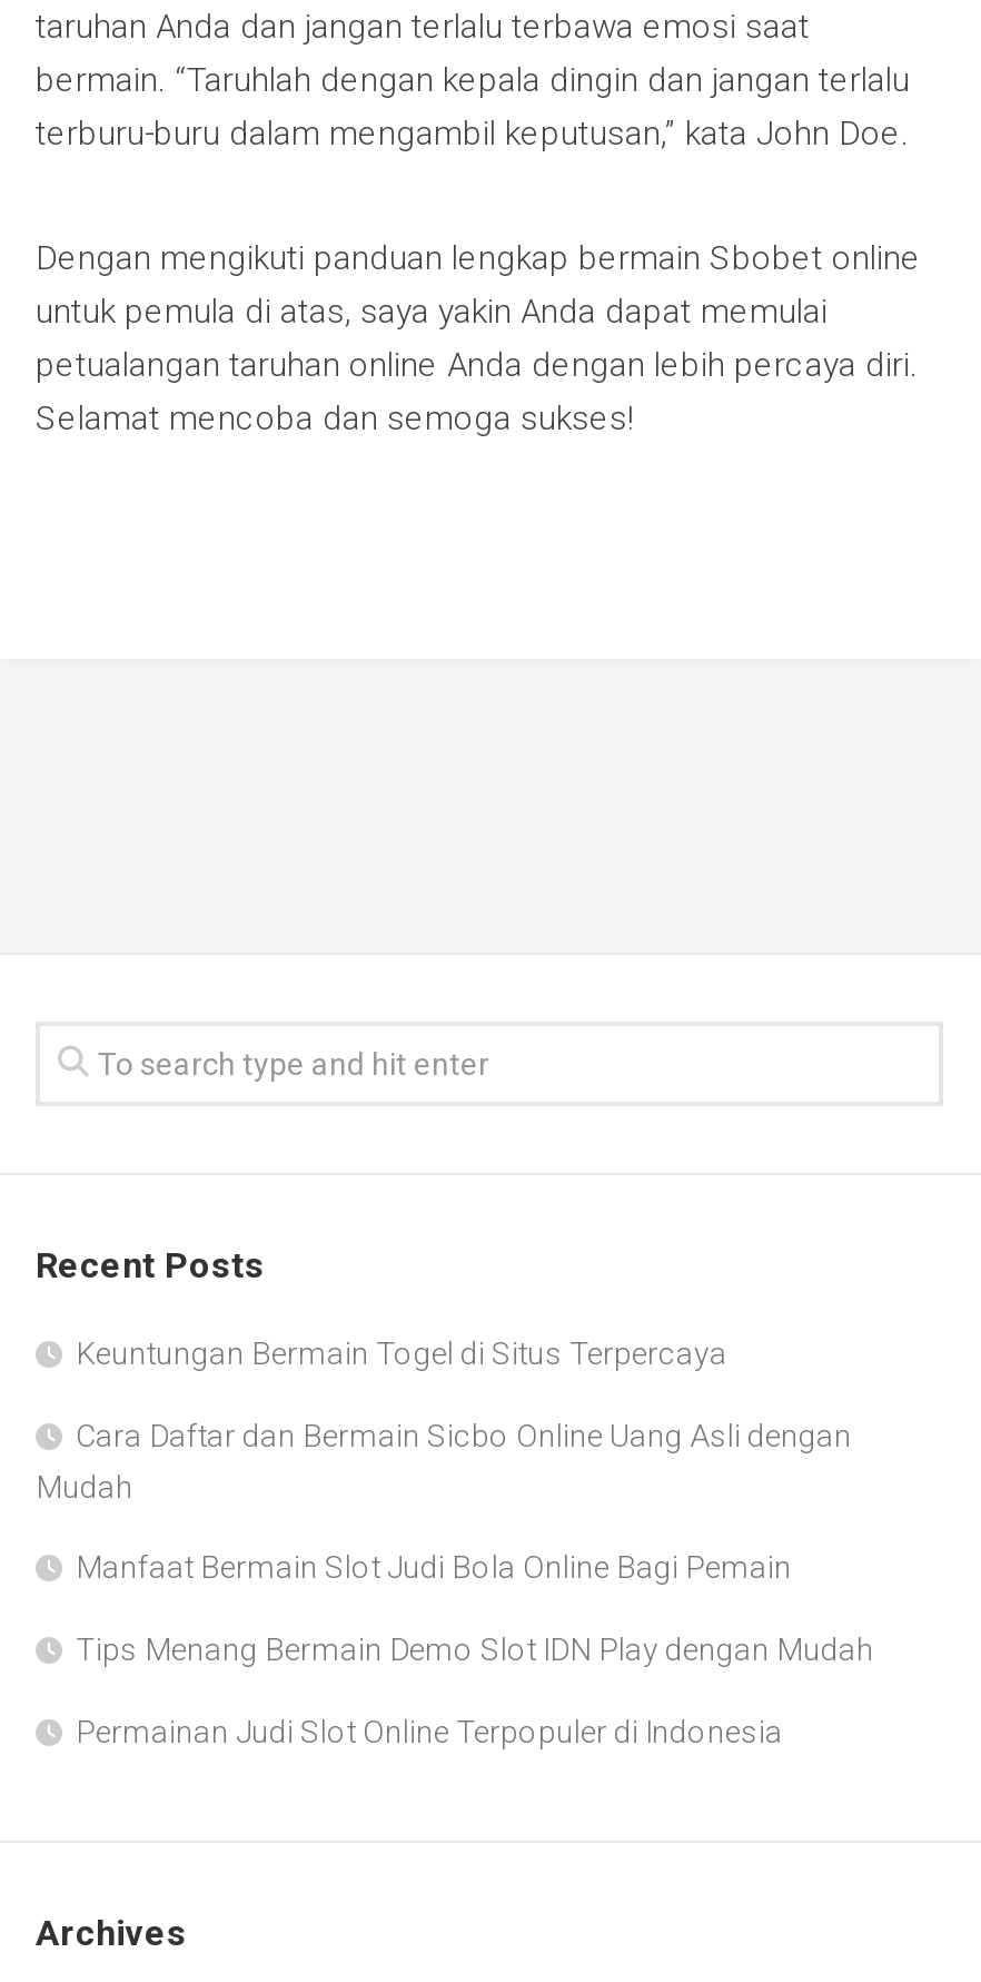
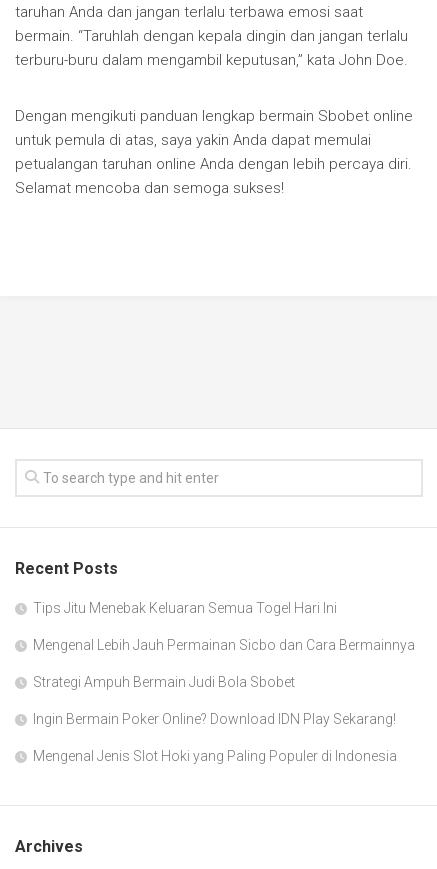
[76,1335,727,1371] Keuntungan Bermain Togel di Situs Terpercaya -> [33,600,337,616] Tips Jitu Menebak Keluaran Semua Togel Hari Ini
[36,1418,852,1505] Cara Daftar dan Bermain Sicbo Online Uang Asli dengan | Mudah -> [33,637,415,653] Mengenal Lebih Jauh Permainan Sicbo dan Cara Bermainnya
[76,1549,792,1585] Manfaat Bermain Slot Judi Bola Online Bagi Pemain -> [33,674,295,690] Strategi Ampuh Bermain Judi Bola Sbobet
[76,1631,874,1667] Tips Menang Bermain Demo Slot IDN Play dengan Mudah -> [33,711,396,727] Ingin Bermain Poker Online? Download IDN Play Sekarang!
[76,1714,783,1749] Permainan Judi Slot Online Terpopuler di Indonesia -> [33,748,397,764] Mengenal Jenis Slot Hoki yang Paling Populer di Indonesia

